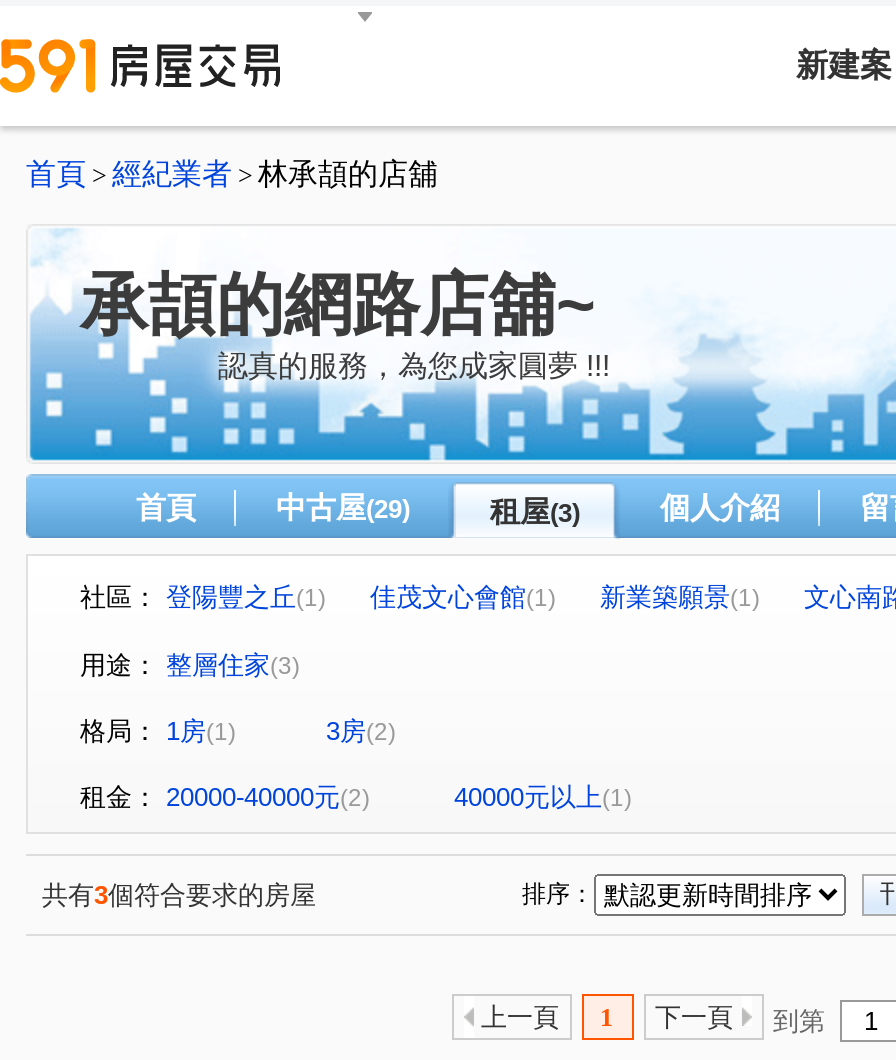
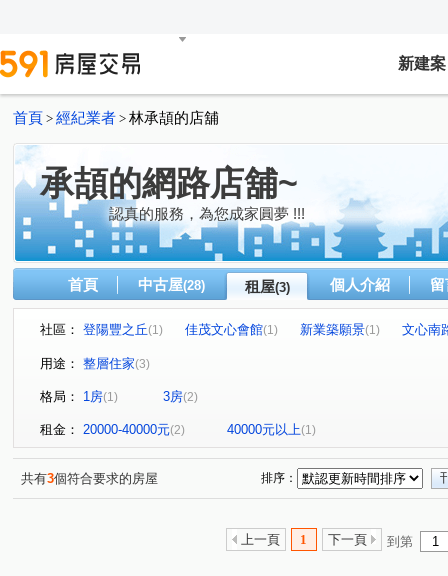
[276,490,410,524] 中古屋(29) -> [138,276,205,293] 中古屋(28)

